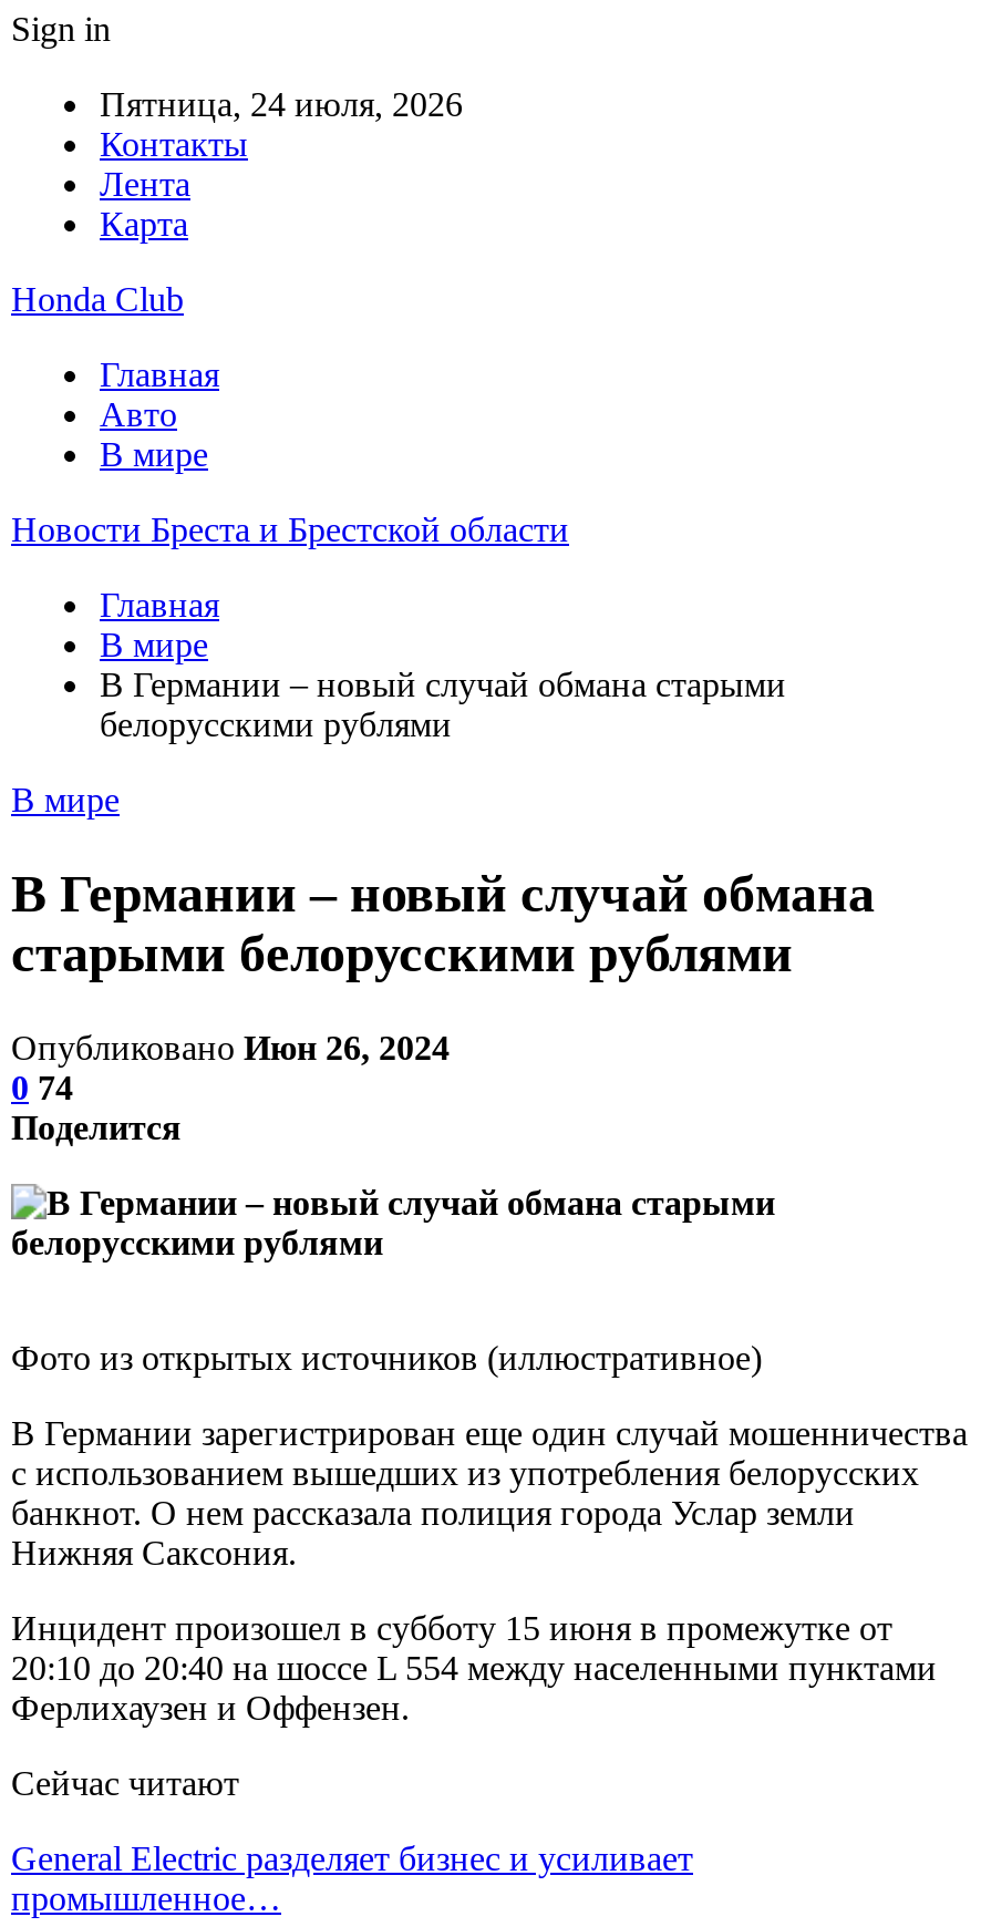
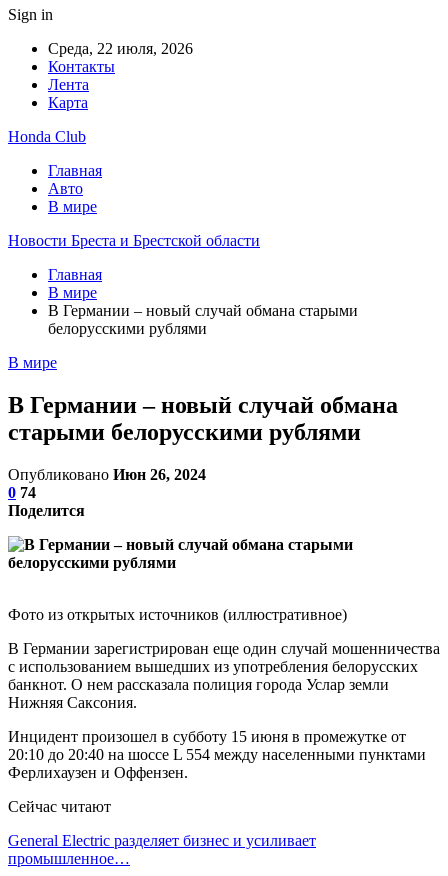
[100,85,463,123] Пятница, 24 июля, 2026 -> [48,40,193,57] Среда, 22 июля, 2026

